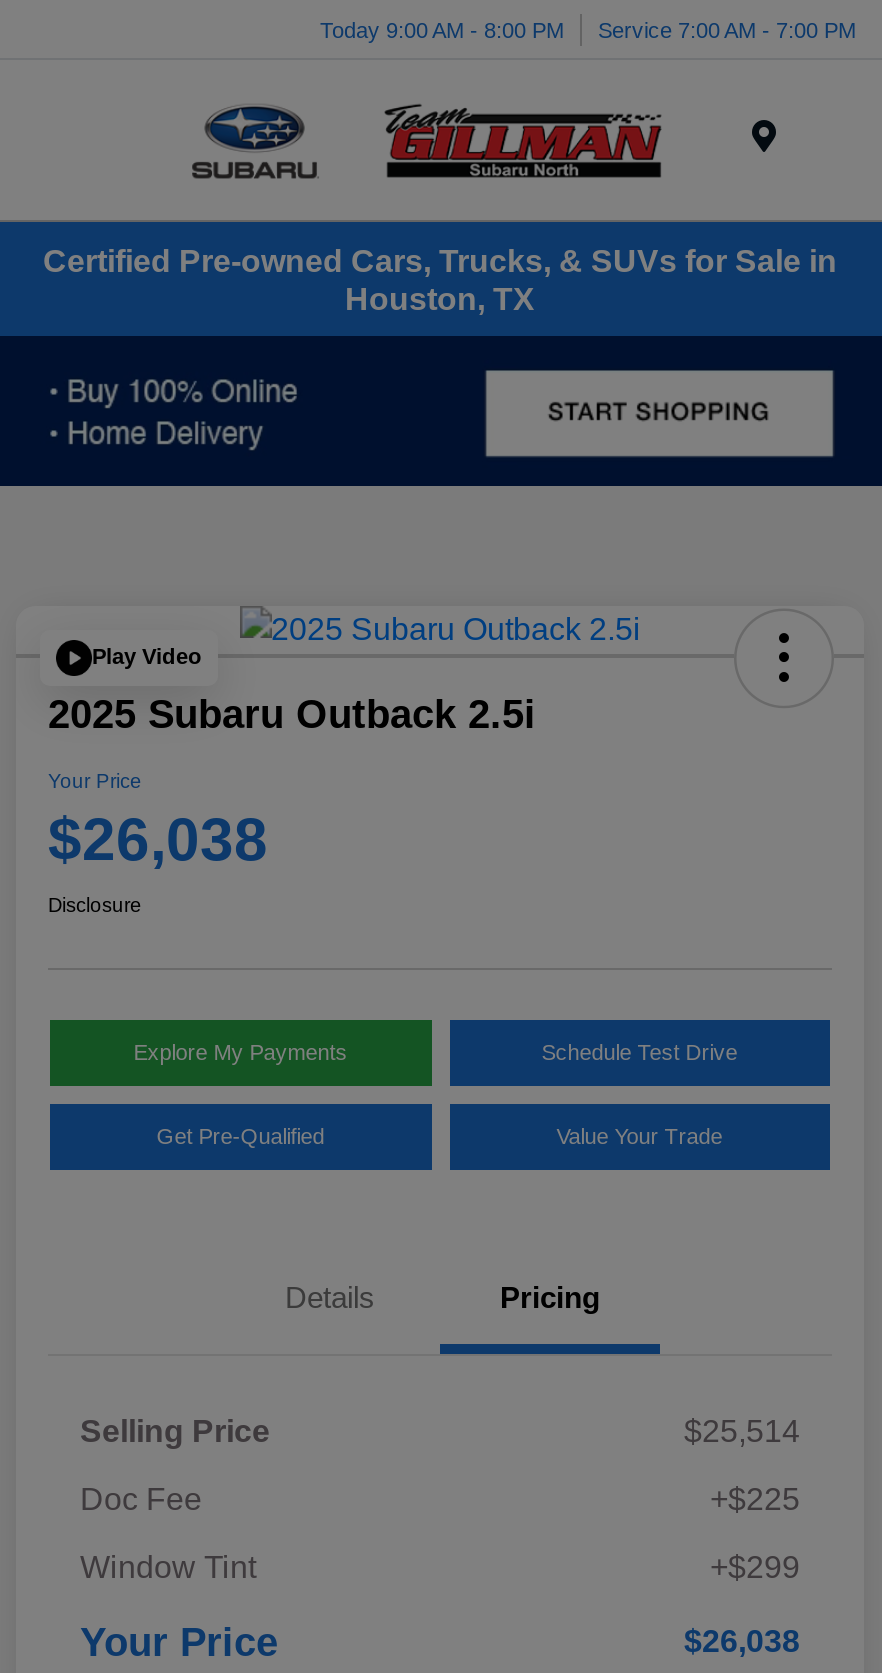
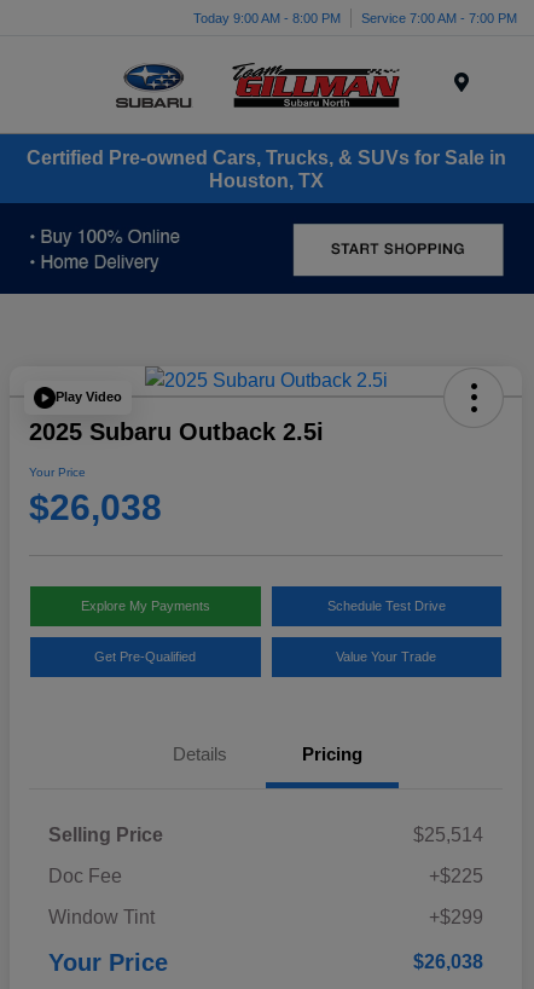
[48,894,142,916] Disclosure -> none

